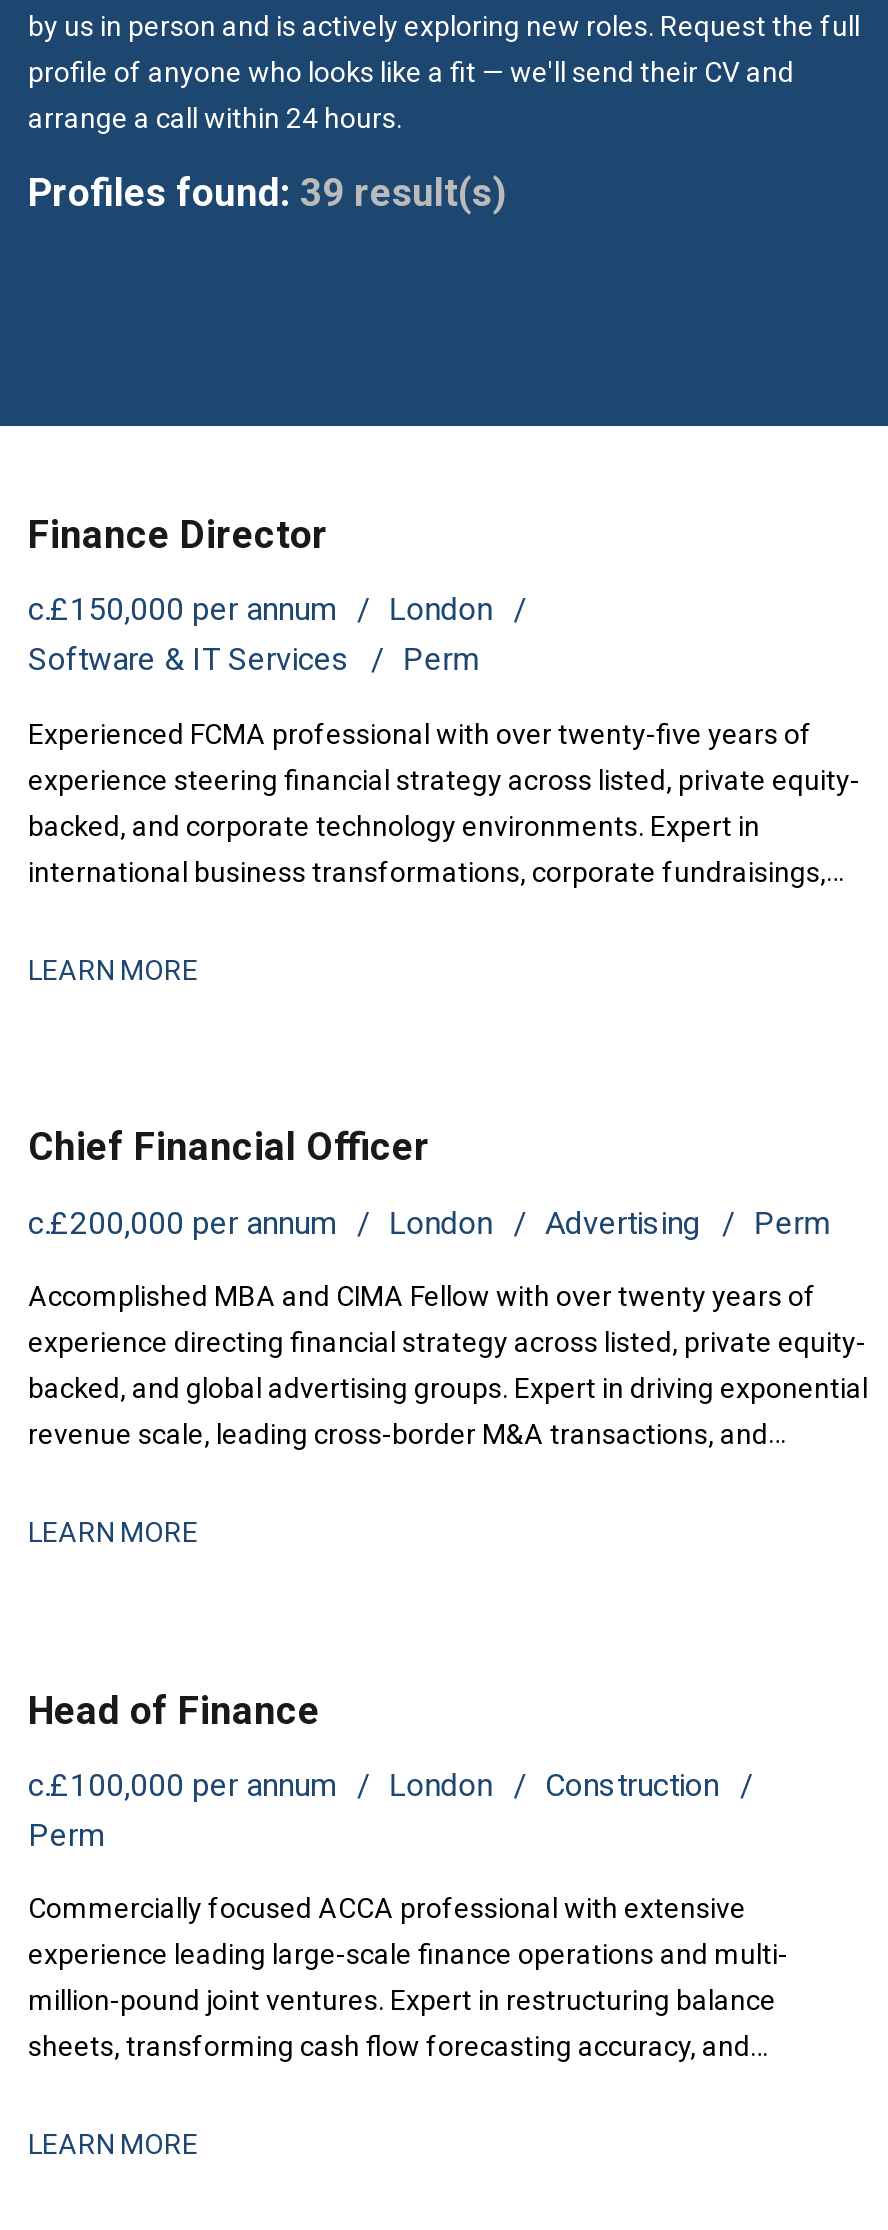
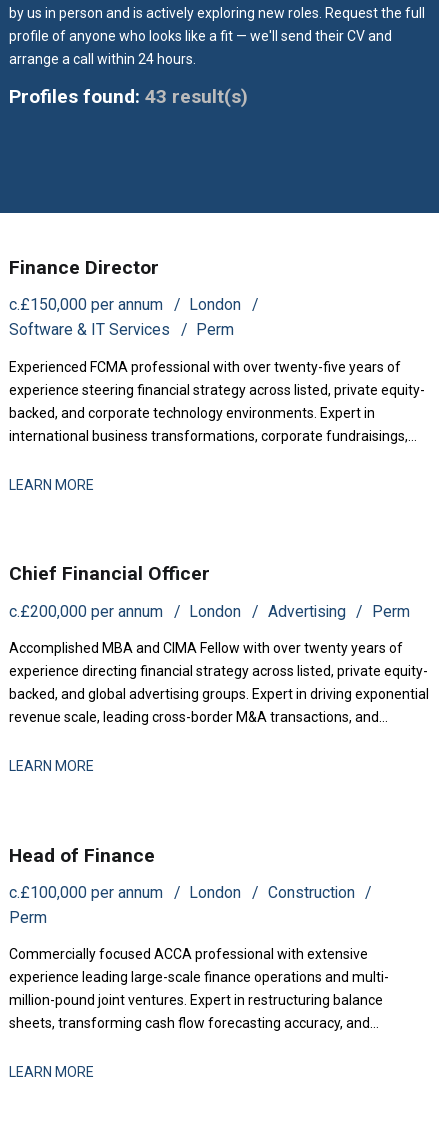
[28,169,506,215] Profiles found: 39 result(s) -> [9,84,248,107] Profiles found: 43 result(s)

